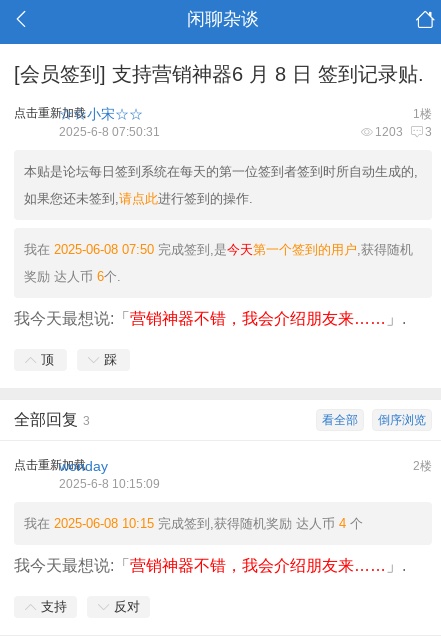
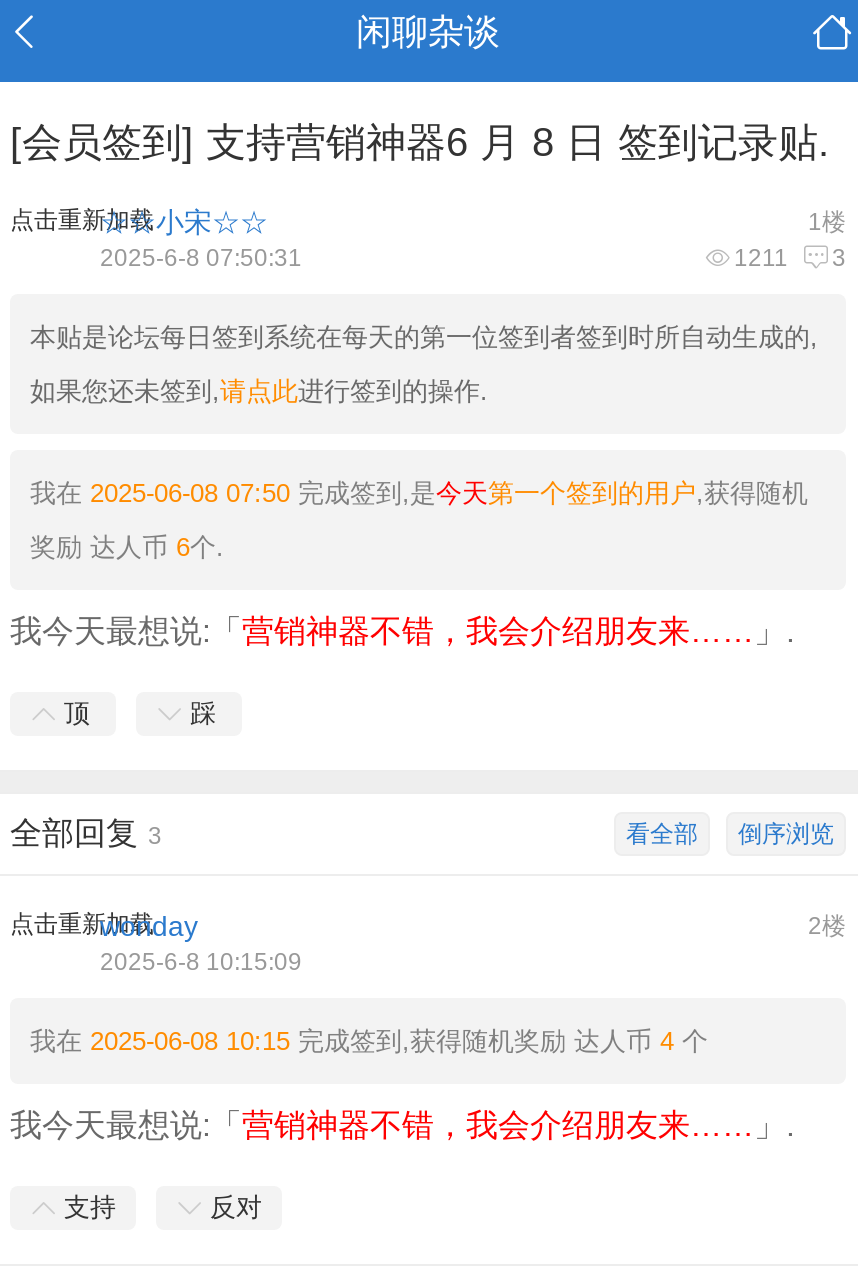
[375,125,432,139] 1203 3 -> [734,244,846,272] 1211 3

